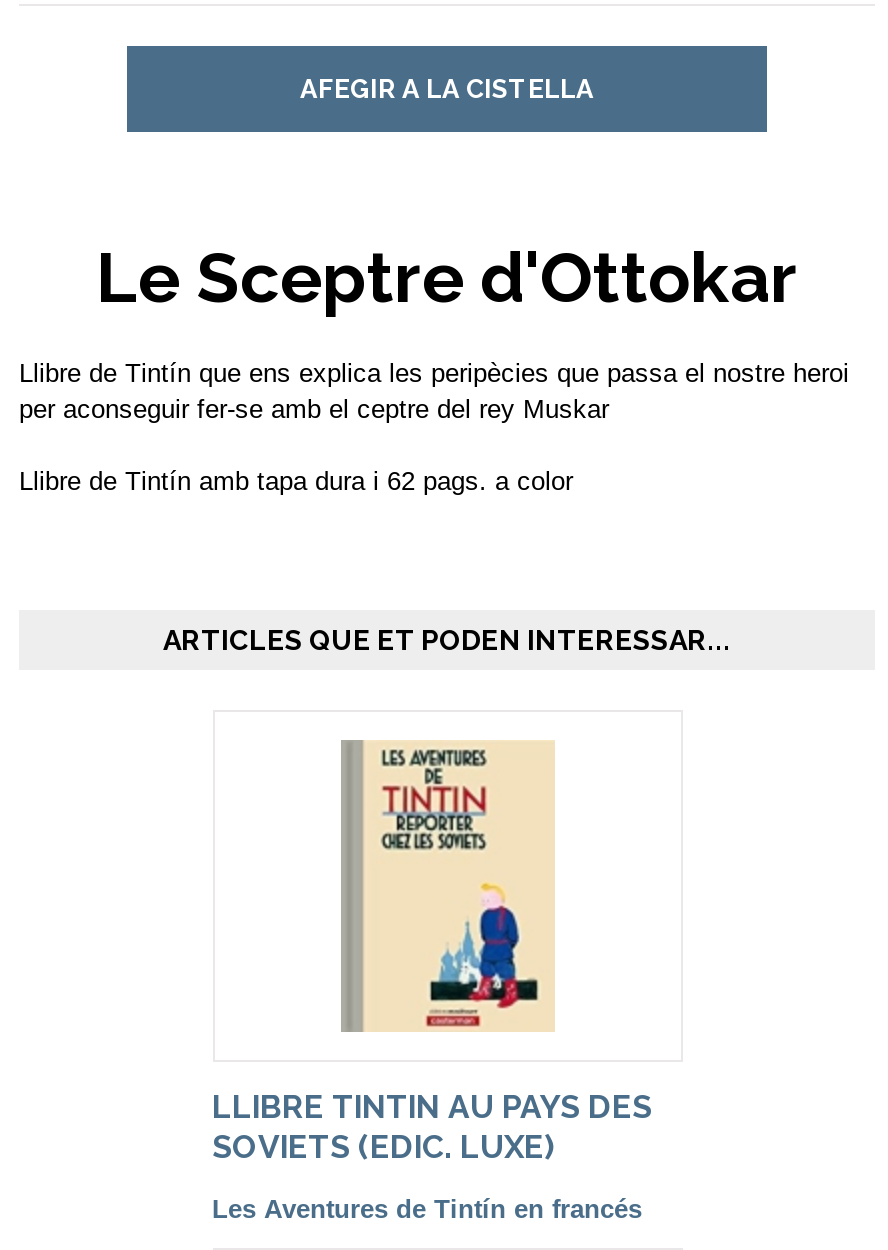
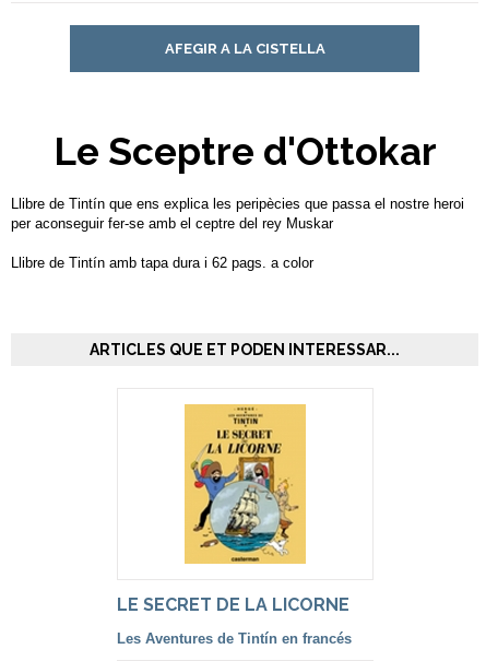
[212,740,652,1166] [image] | LLIBRE TINTIN AU PAYS DES | SOVIETS (EDIC. LUXE) -> [116,404,349,615] [image] | LE SECRET DE LA LICORNE

